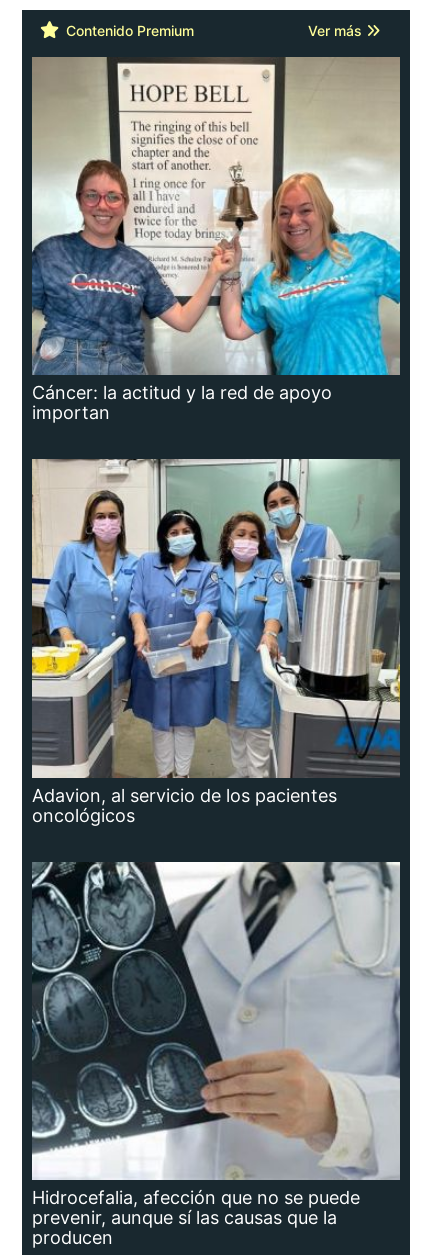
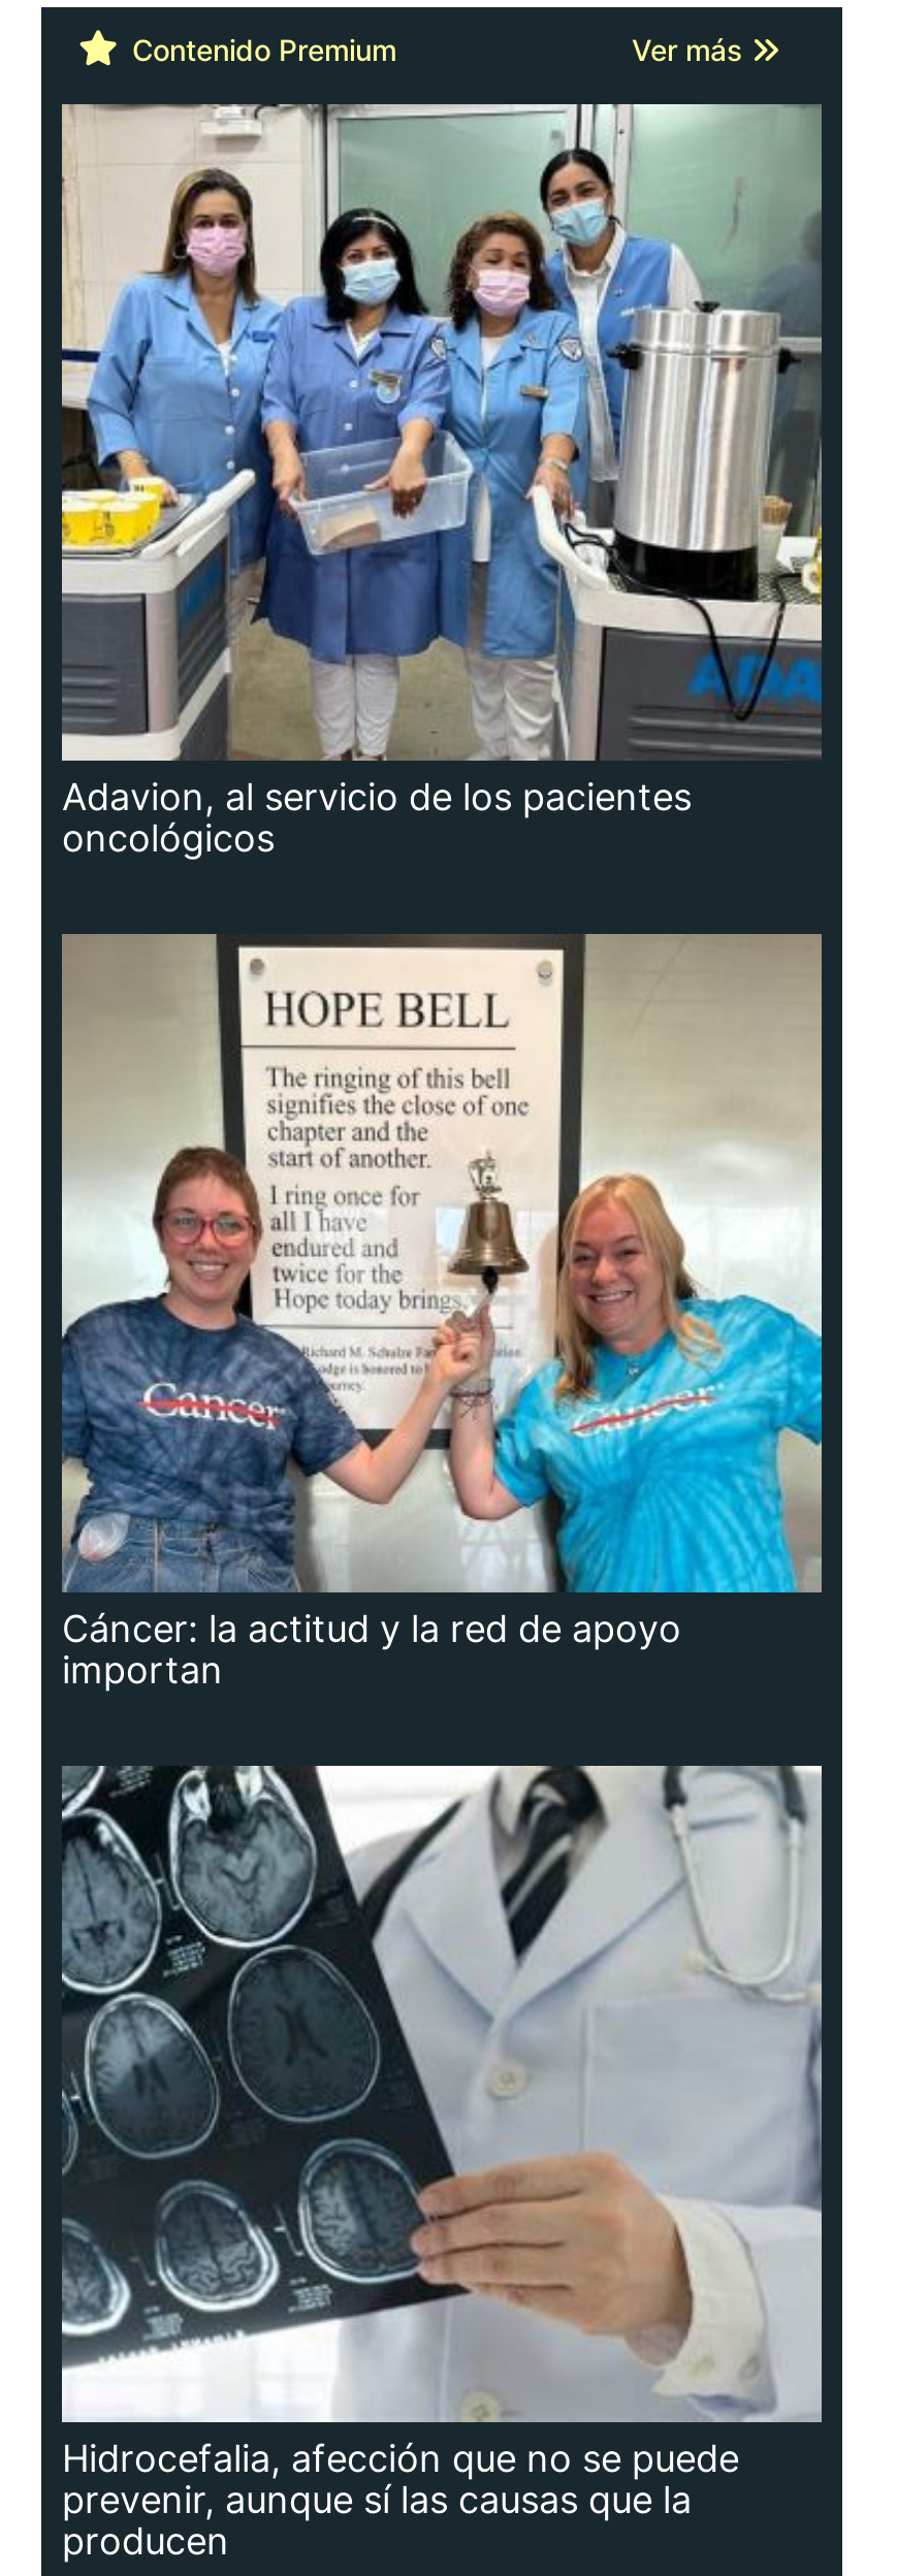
moved [30,56,402,423] -> [58,934,826,1691]: [image] | Cáncer: la actitud y la red de apoyo | importan
moved [31,458,401,826] -> [60,102,824,860]: [image] | Adavion, al servicio de los pacientes | oncológicos

